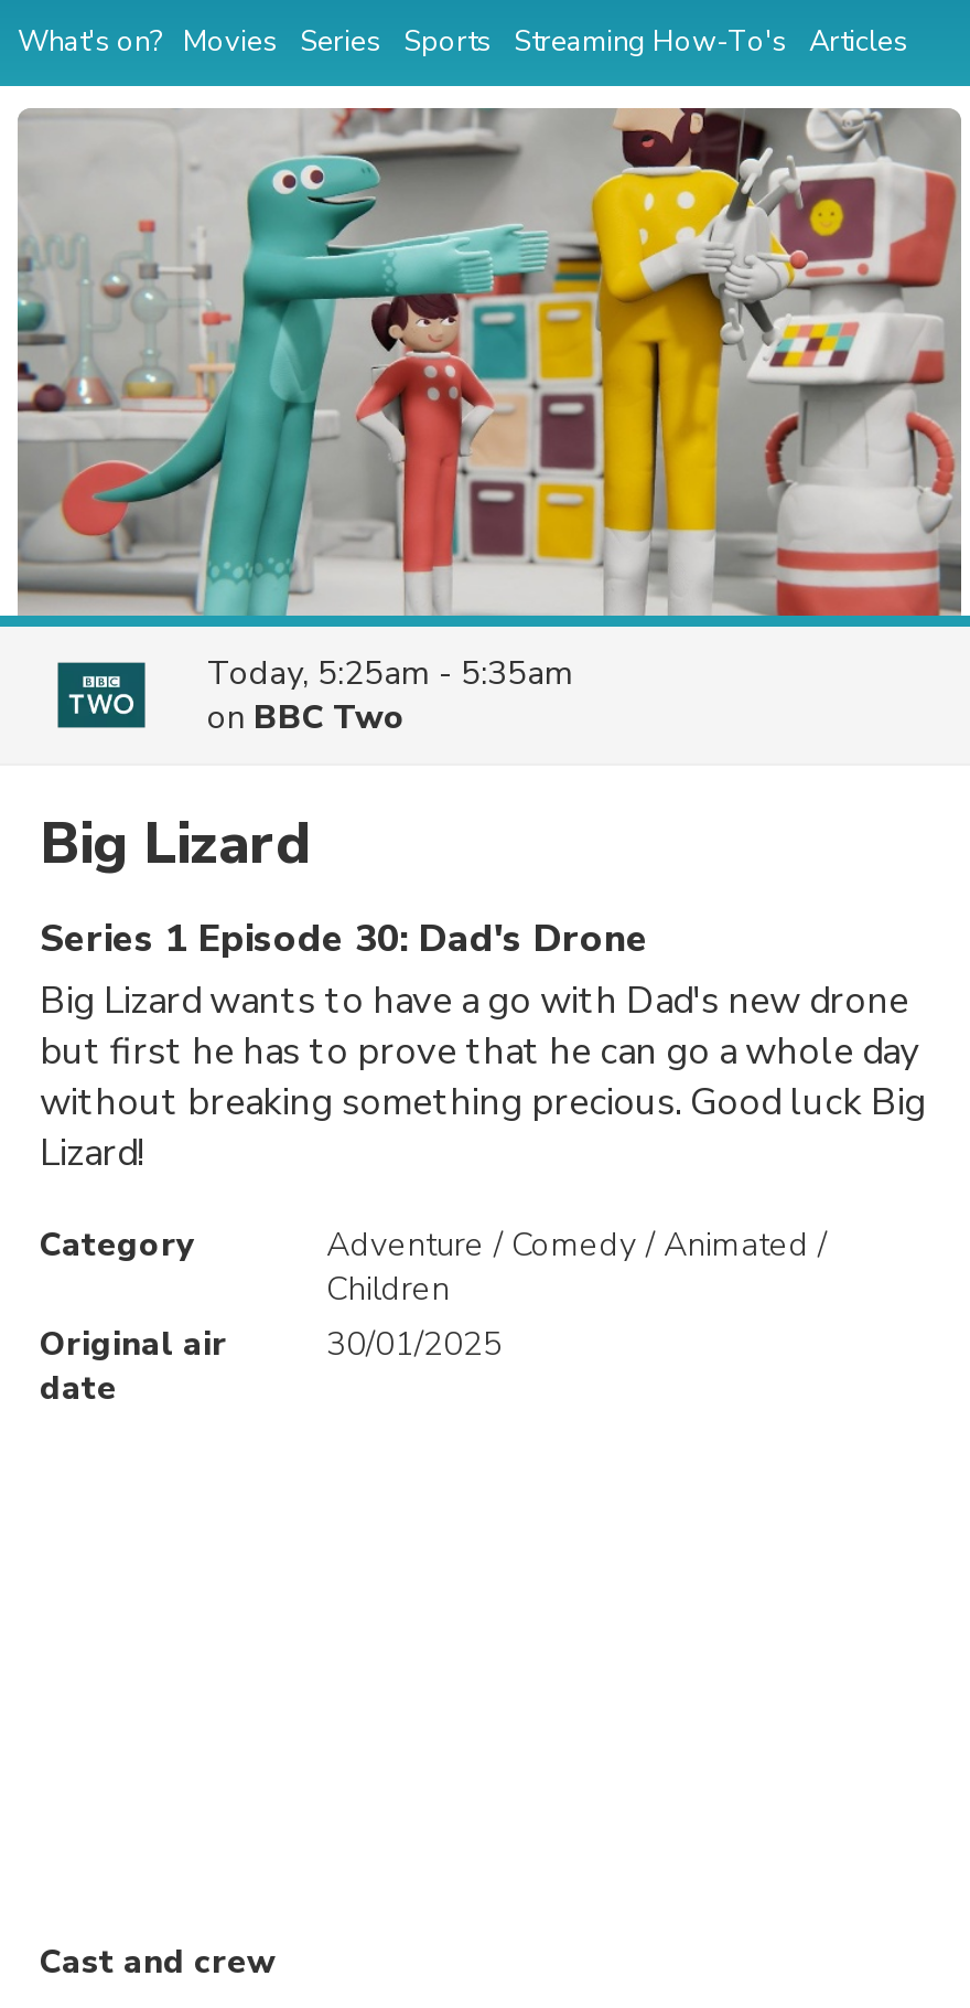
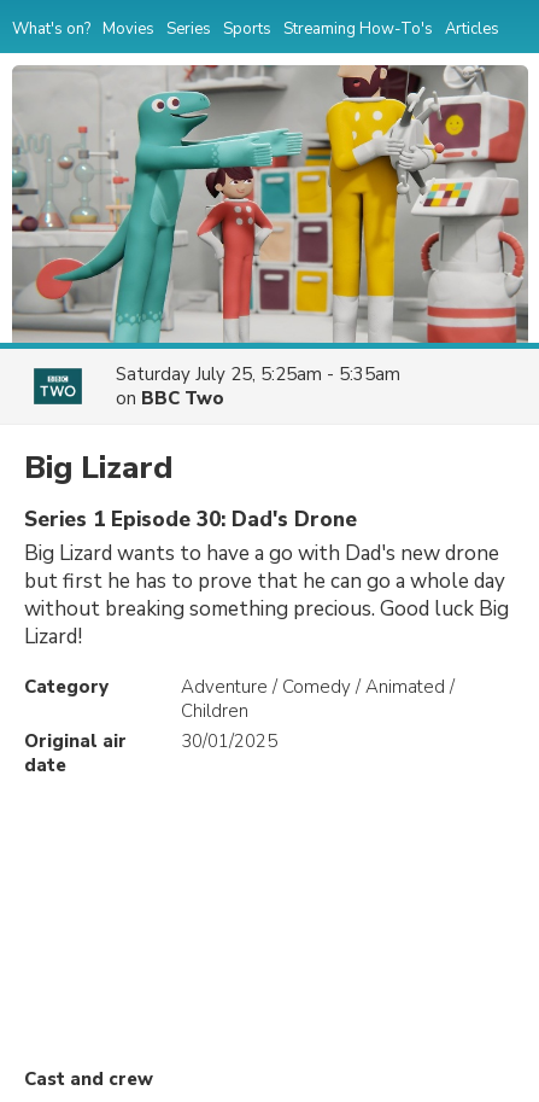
[207,651,573,695] Today, 5:25am - 5:35am -> [116,362,400,386] Saturday July 25, 5:25am - 5:35am

